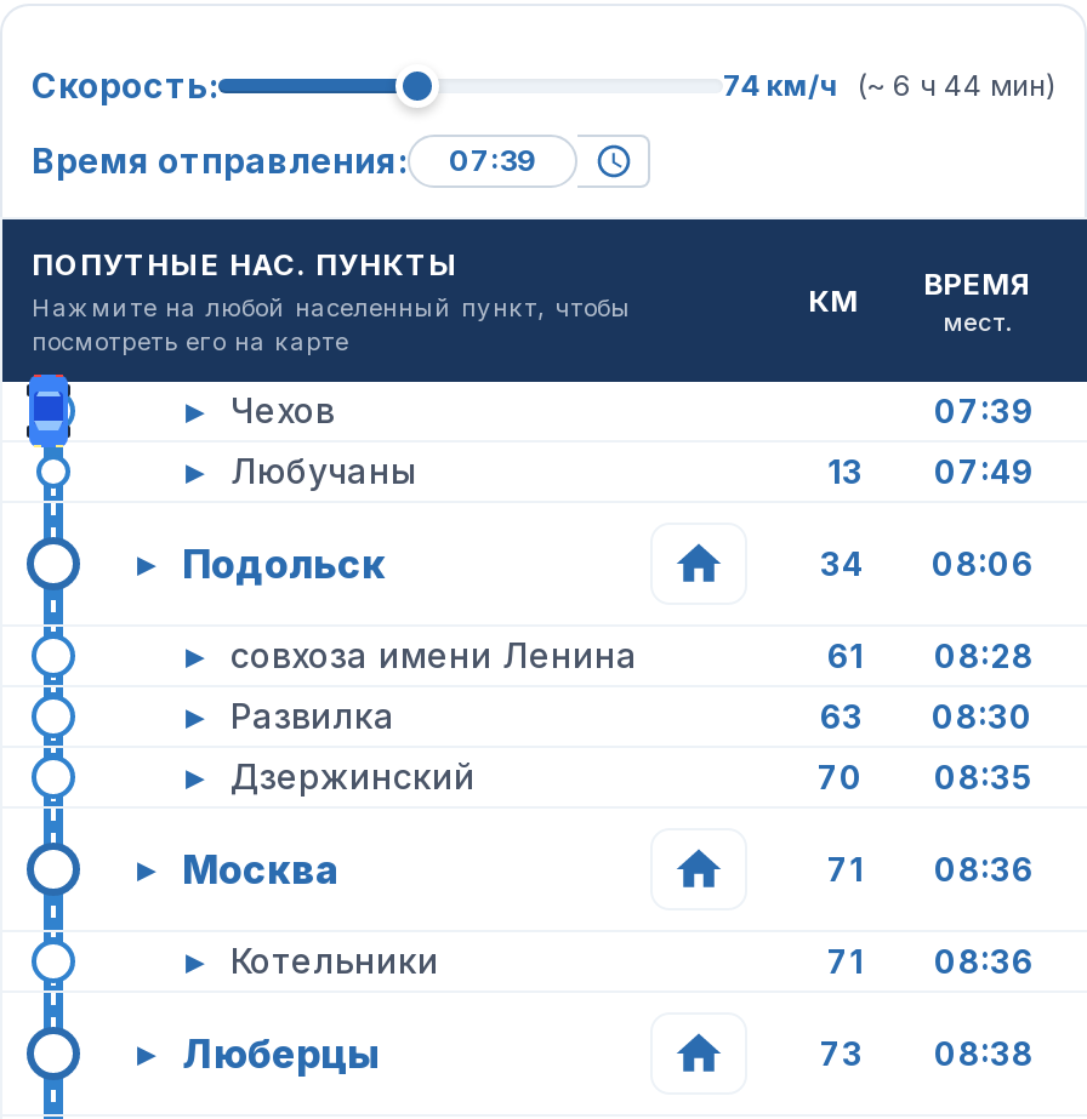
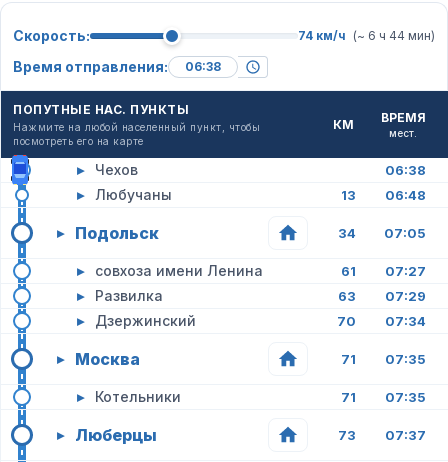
[934,392,1034,430] 07:39 -> [385,162,426,178] 06:38
[827,452,1034,491] 13 07:49 -> [341,187,426,203] 13 06:48
[820,544,1034,583] 34 08:06 -> [338,225,426,241] 34 07:05
[827,636,1034,675] 61 08:28 -> [341,263,426,279] 61 07:27
[820,697,1034,736] 63 08:30 -> [338,288,426,304] 63 07:29
[818,758,1034,797] 70 08:35 -> [337,313,426,329] 70 07:34
[827,850,1034,889] 71 08:36 -> [341,351,426,367] 71 07:35
[827,942,1034,981] 71 08:36 -> [341,389,426,405] 71 07:35
[820,1034,1034,1073] 73 08:38 -> [338,427,426,443] 73 07:37

